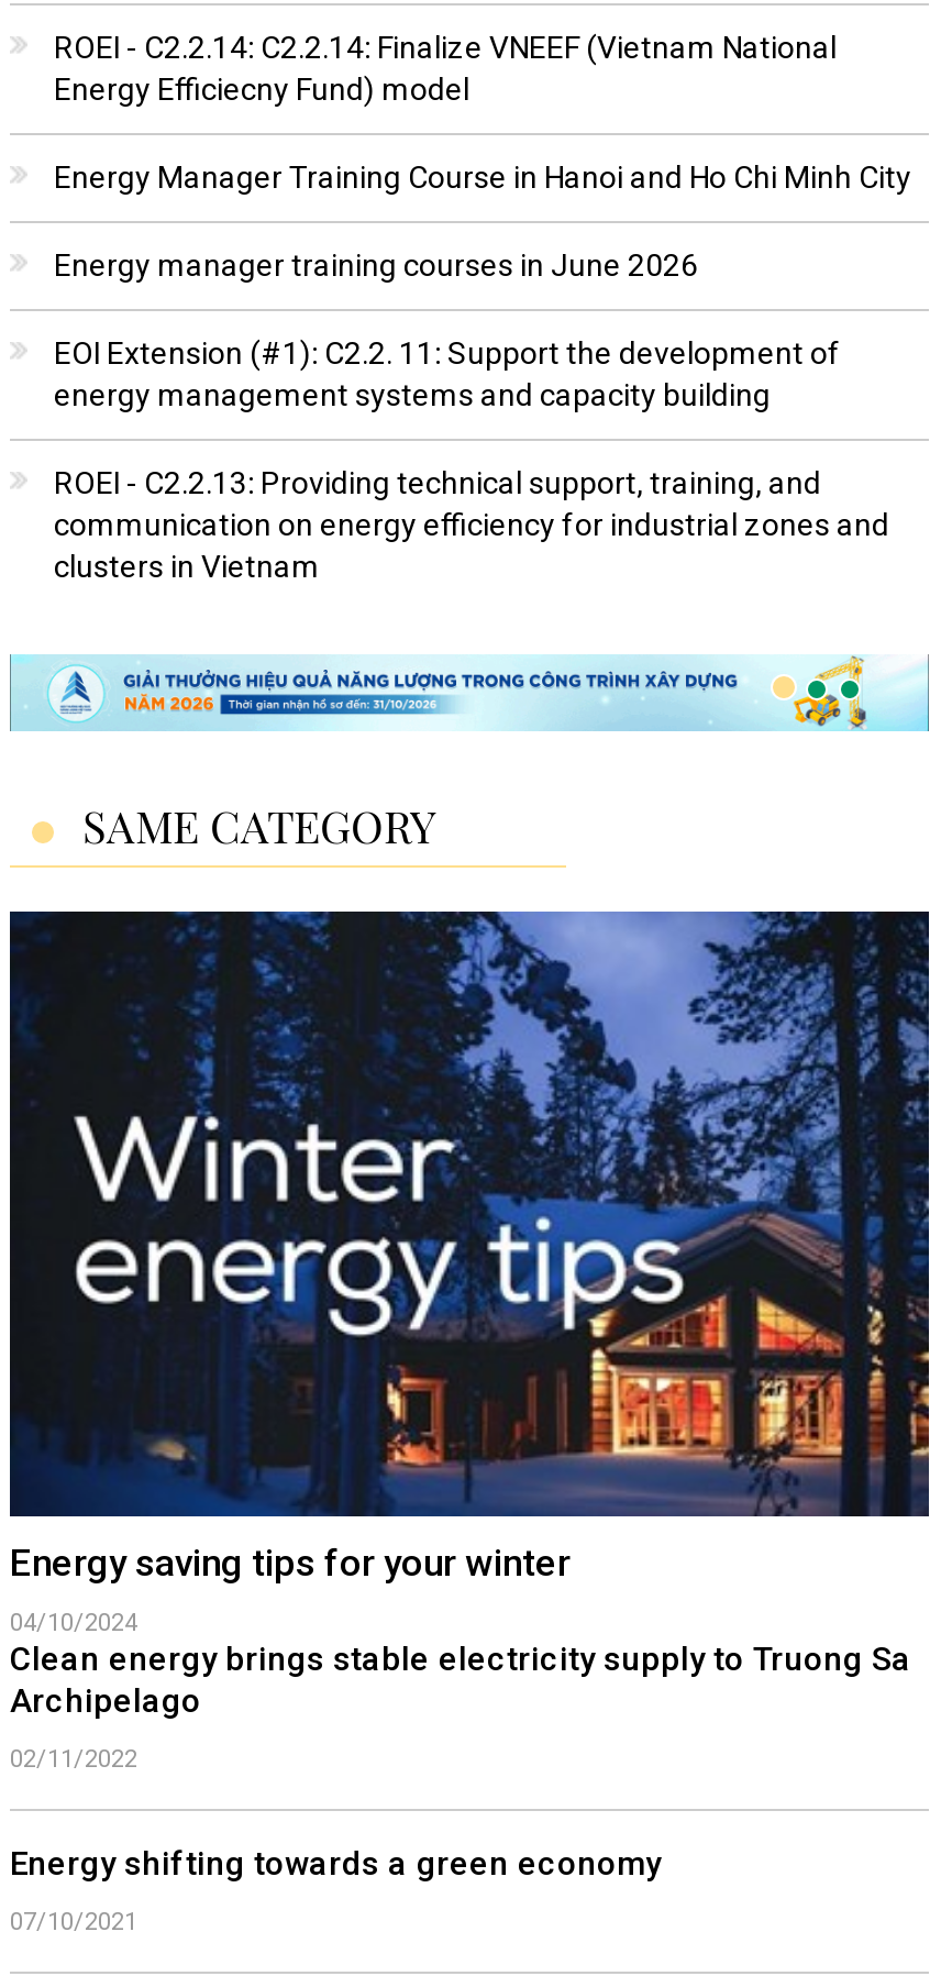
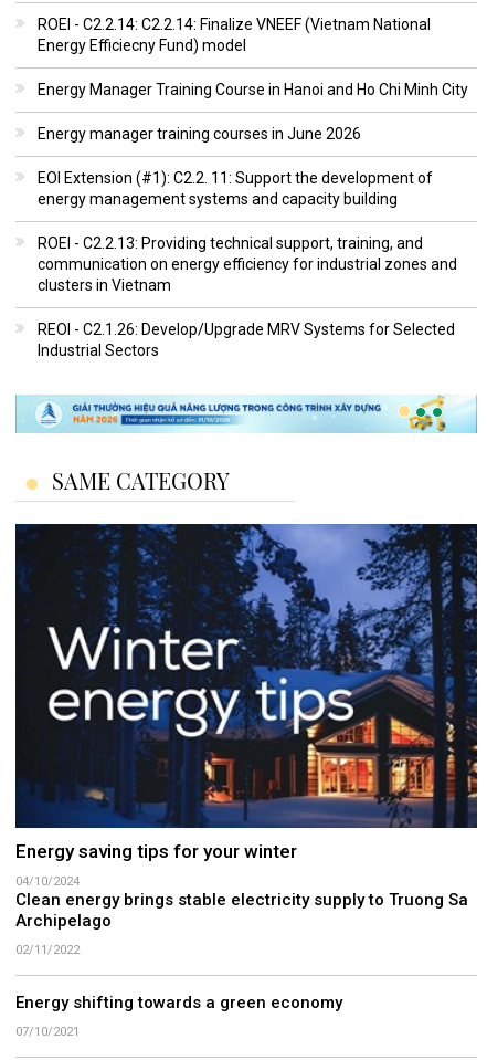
none -> [38,321,455,359] REOI - C2.1.26: Develop/Upgrade MRV Systems for Selected | Industrial Sectors

